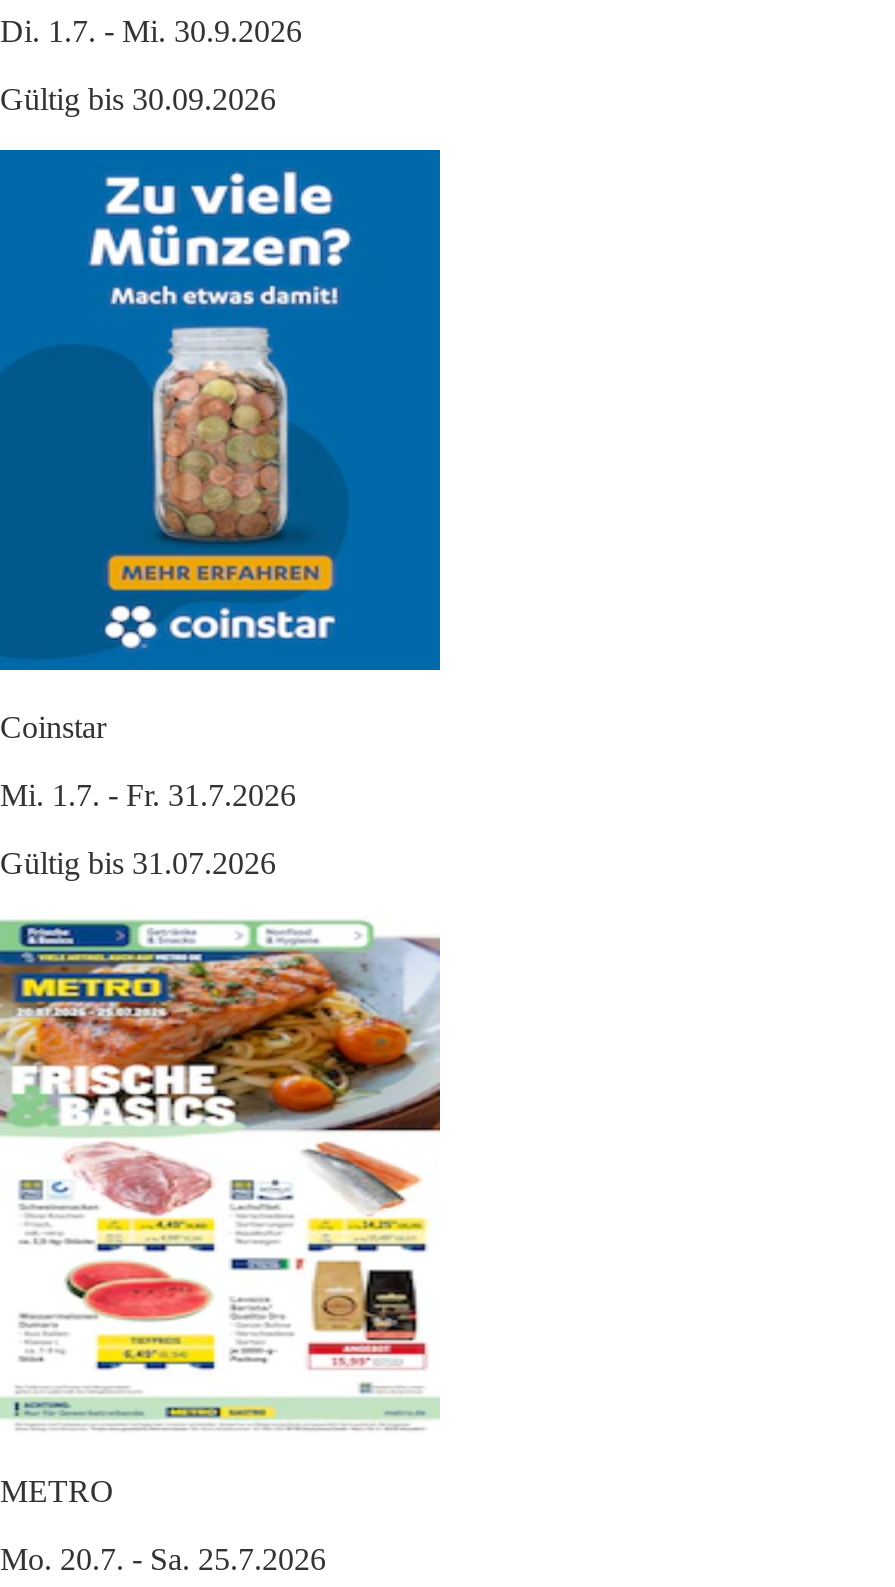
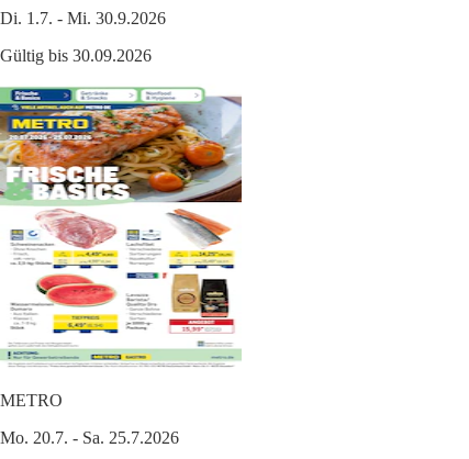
[0,148,442,881] [image] | Coinstar | Mi. 1.7. - Fr. 31.7.2026 | Gültig bis 31.07.2026 -> none

